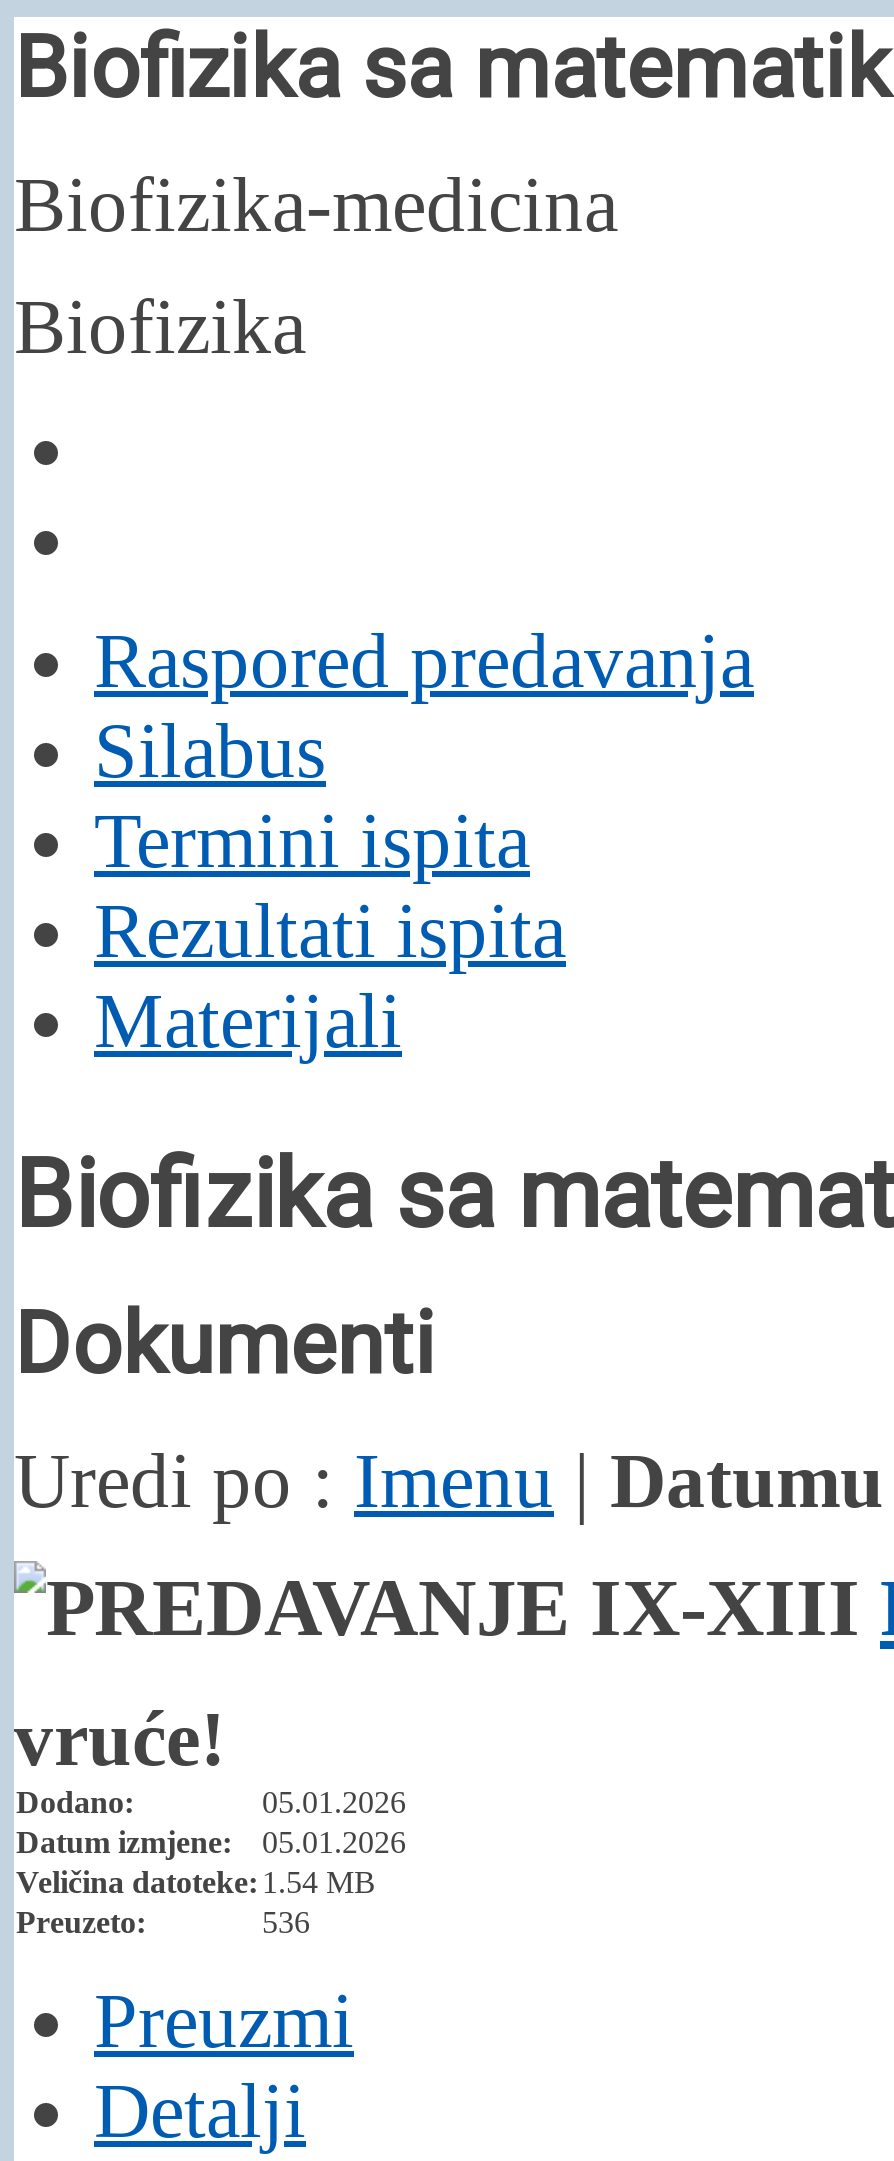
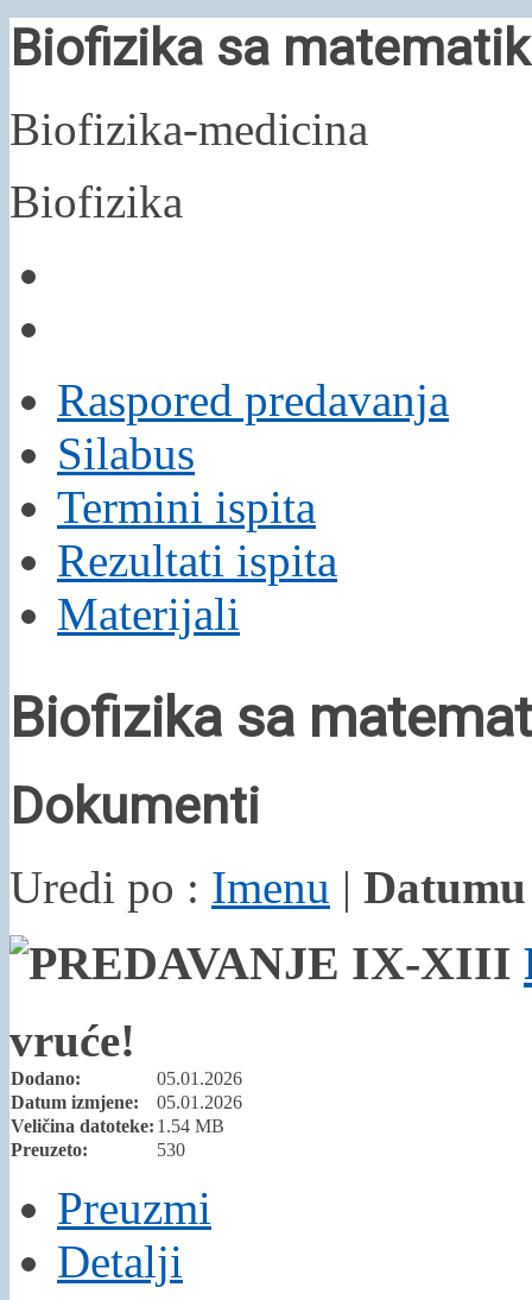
[262,1905,310,1939] 536 -> [157,1140,185,1160] 530

